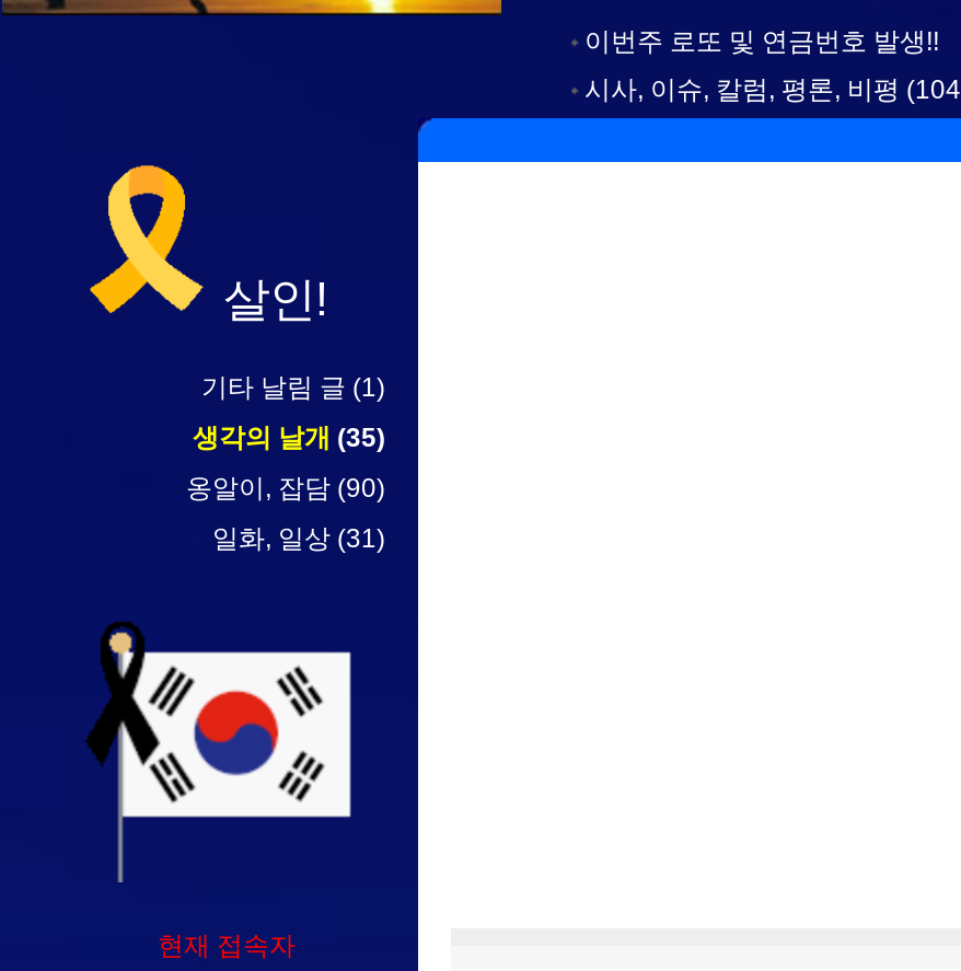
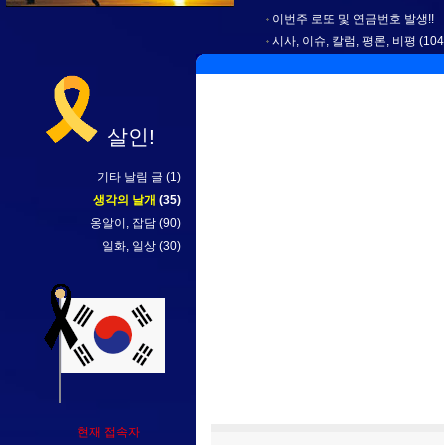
[212,523,385,554] 일화, 일상 (31) -> [102,239,181,253] 일화, 일상 (30)

